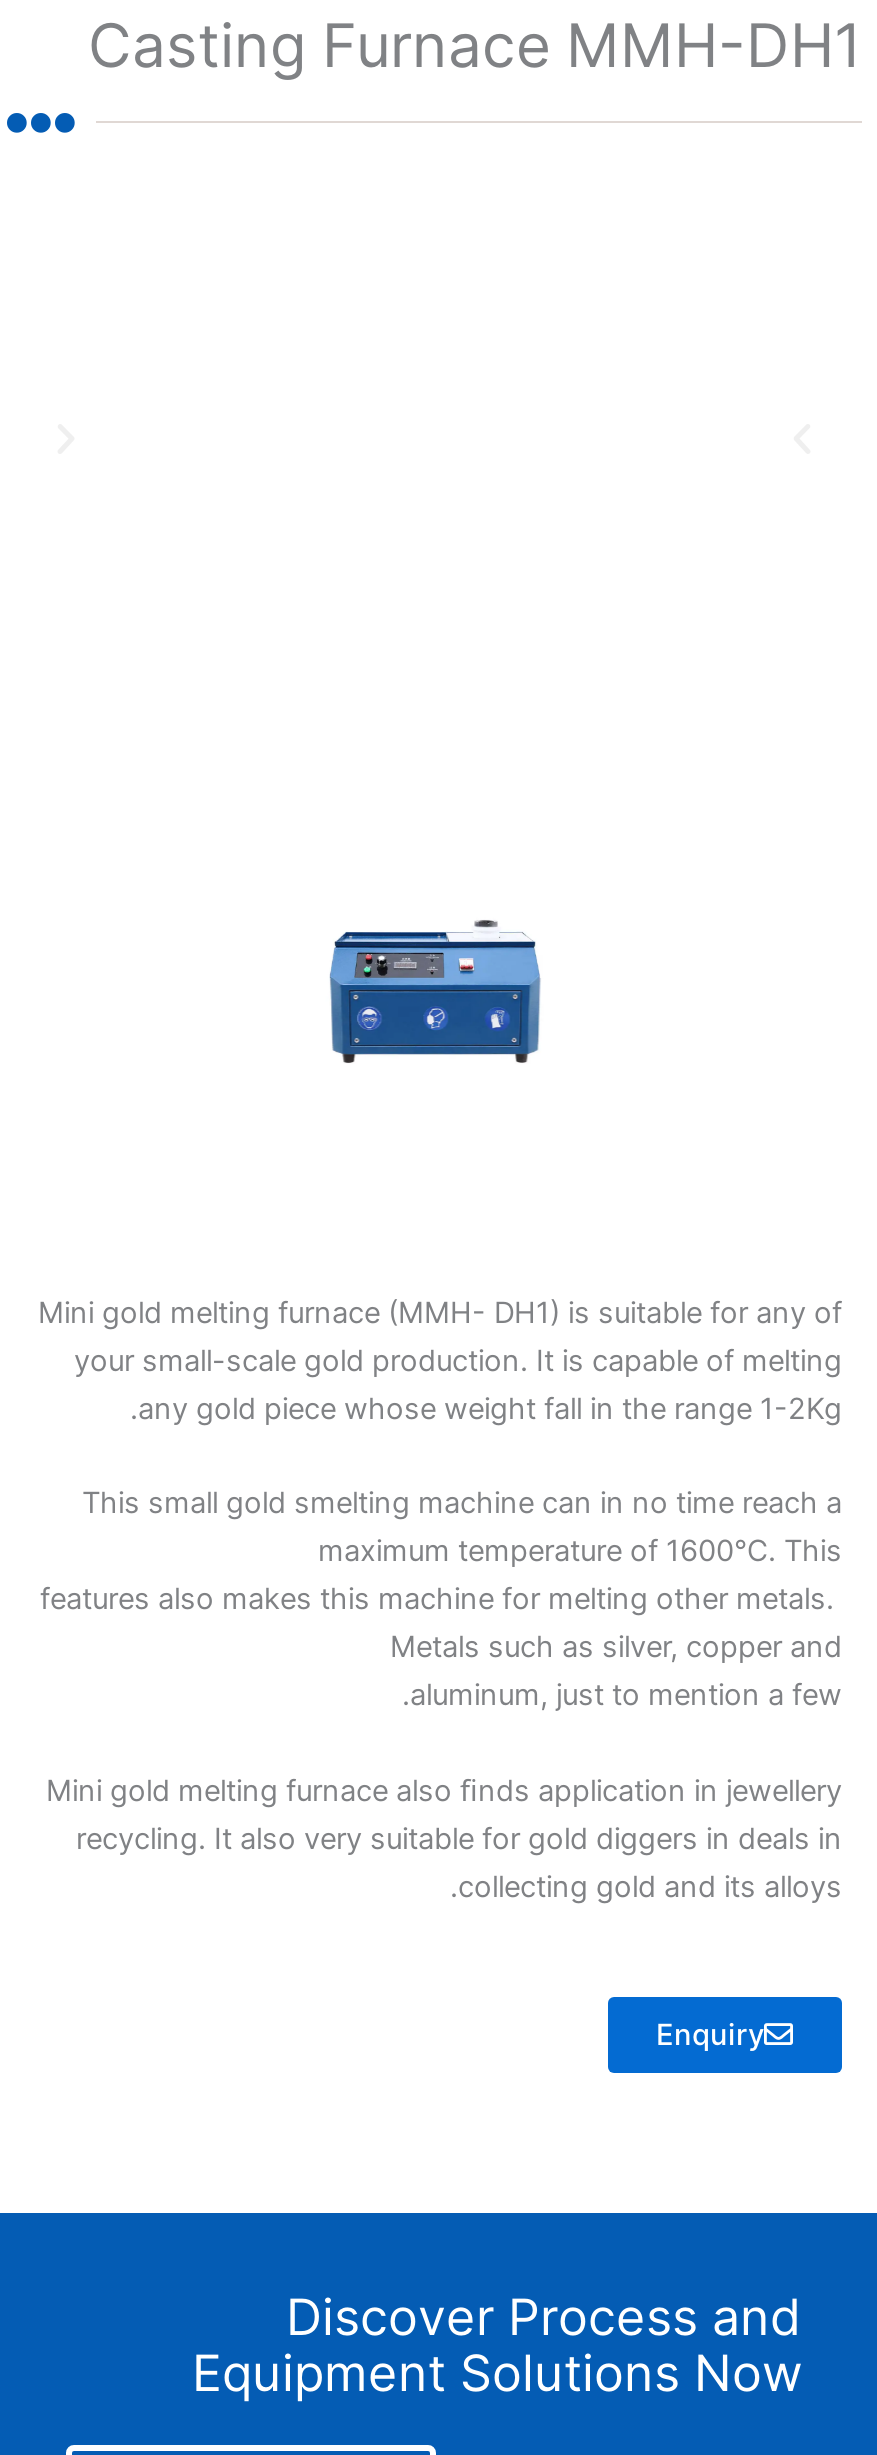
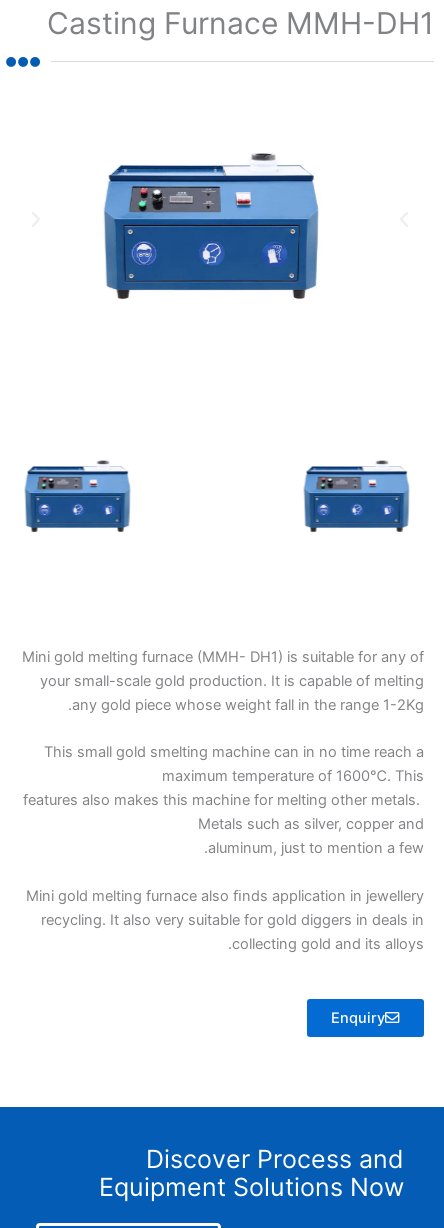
none -> [24,460,131,533] [image]
none -> [103,152,319,300] [image]
none -> [303,460,410,533] [image]
[328,919,542,1065] [image] -> none

